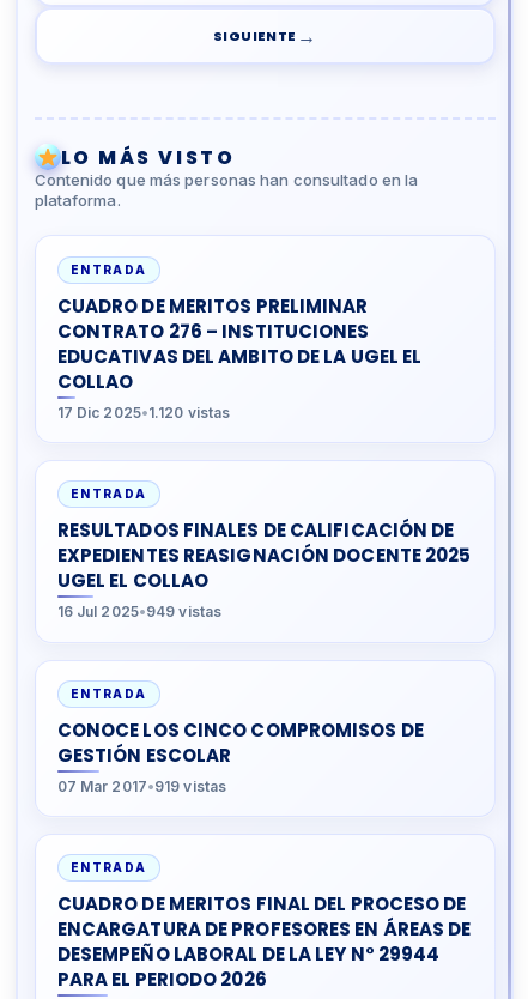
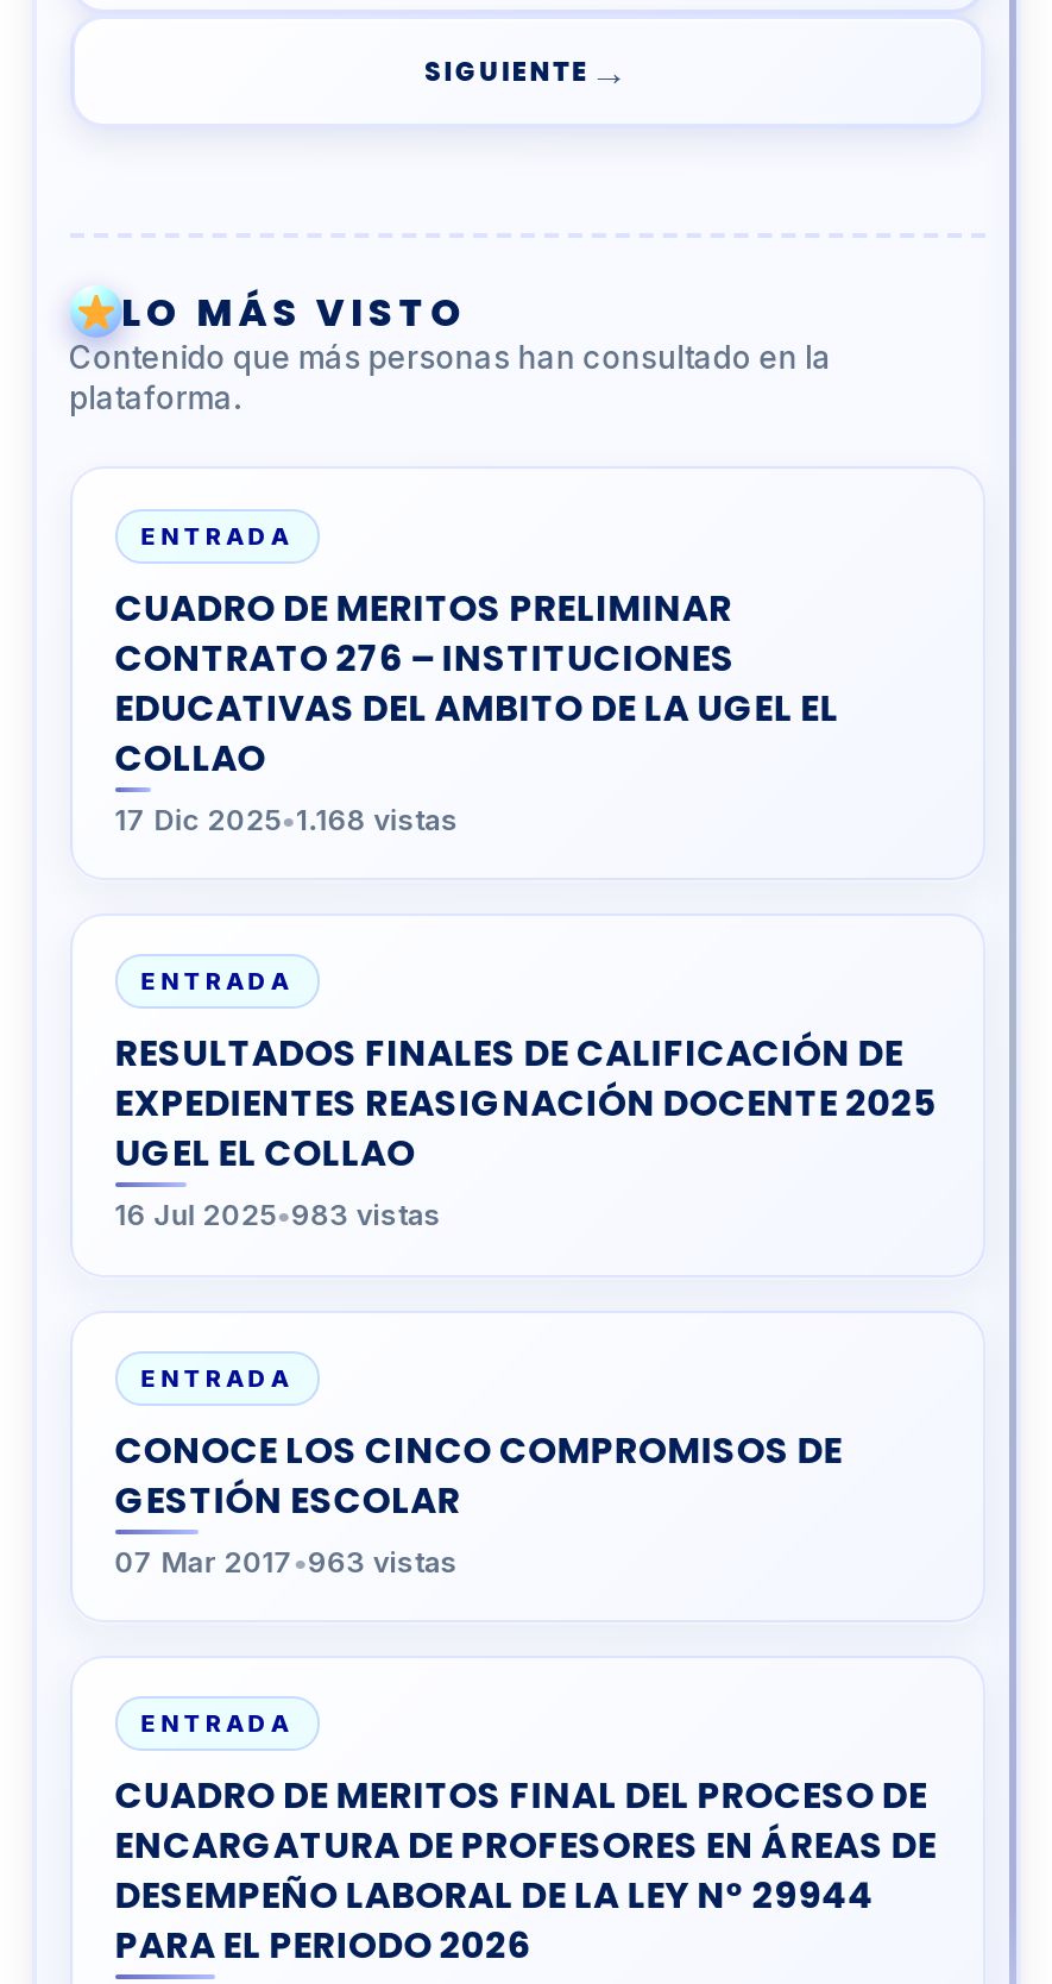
[57,403,230,421] 17 Dic 2025•1.120 vistas -> [115,801,458,836] 17 Dic 2025•1.168 vistas
[57,603,221,621] 16 Jul 2025•949 vistas -> [115,1197,441,1233] 16 Jul 2025•983 vistas
[57,777,226,795] 07 Mar 2017•919 vistas -> [115,1543,458,1579] 07 Mar 2017•963 vistas

